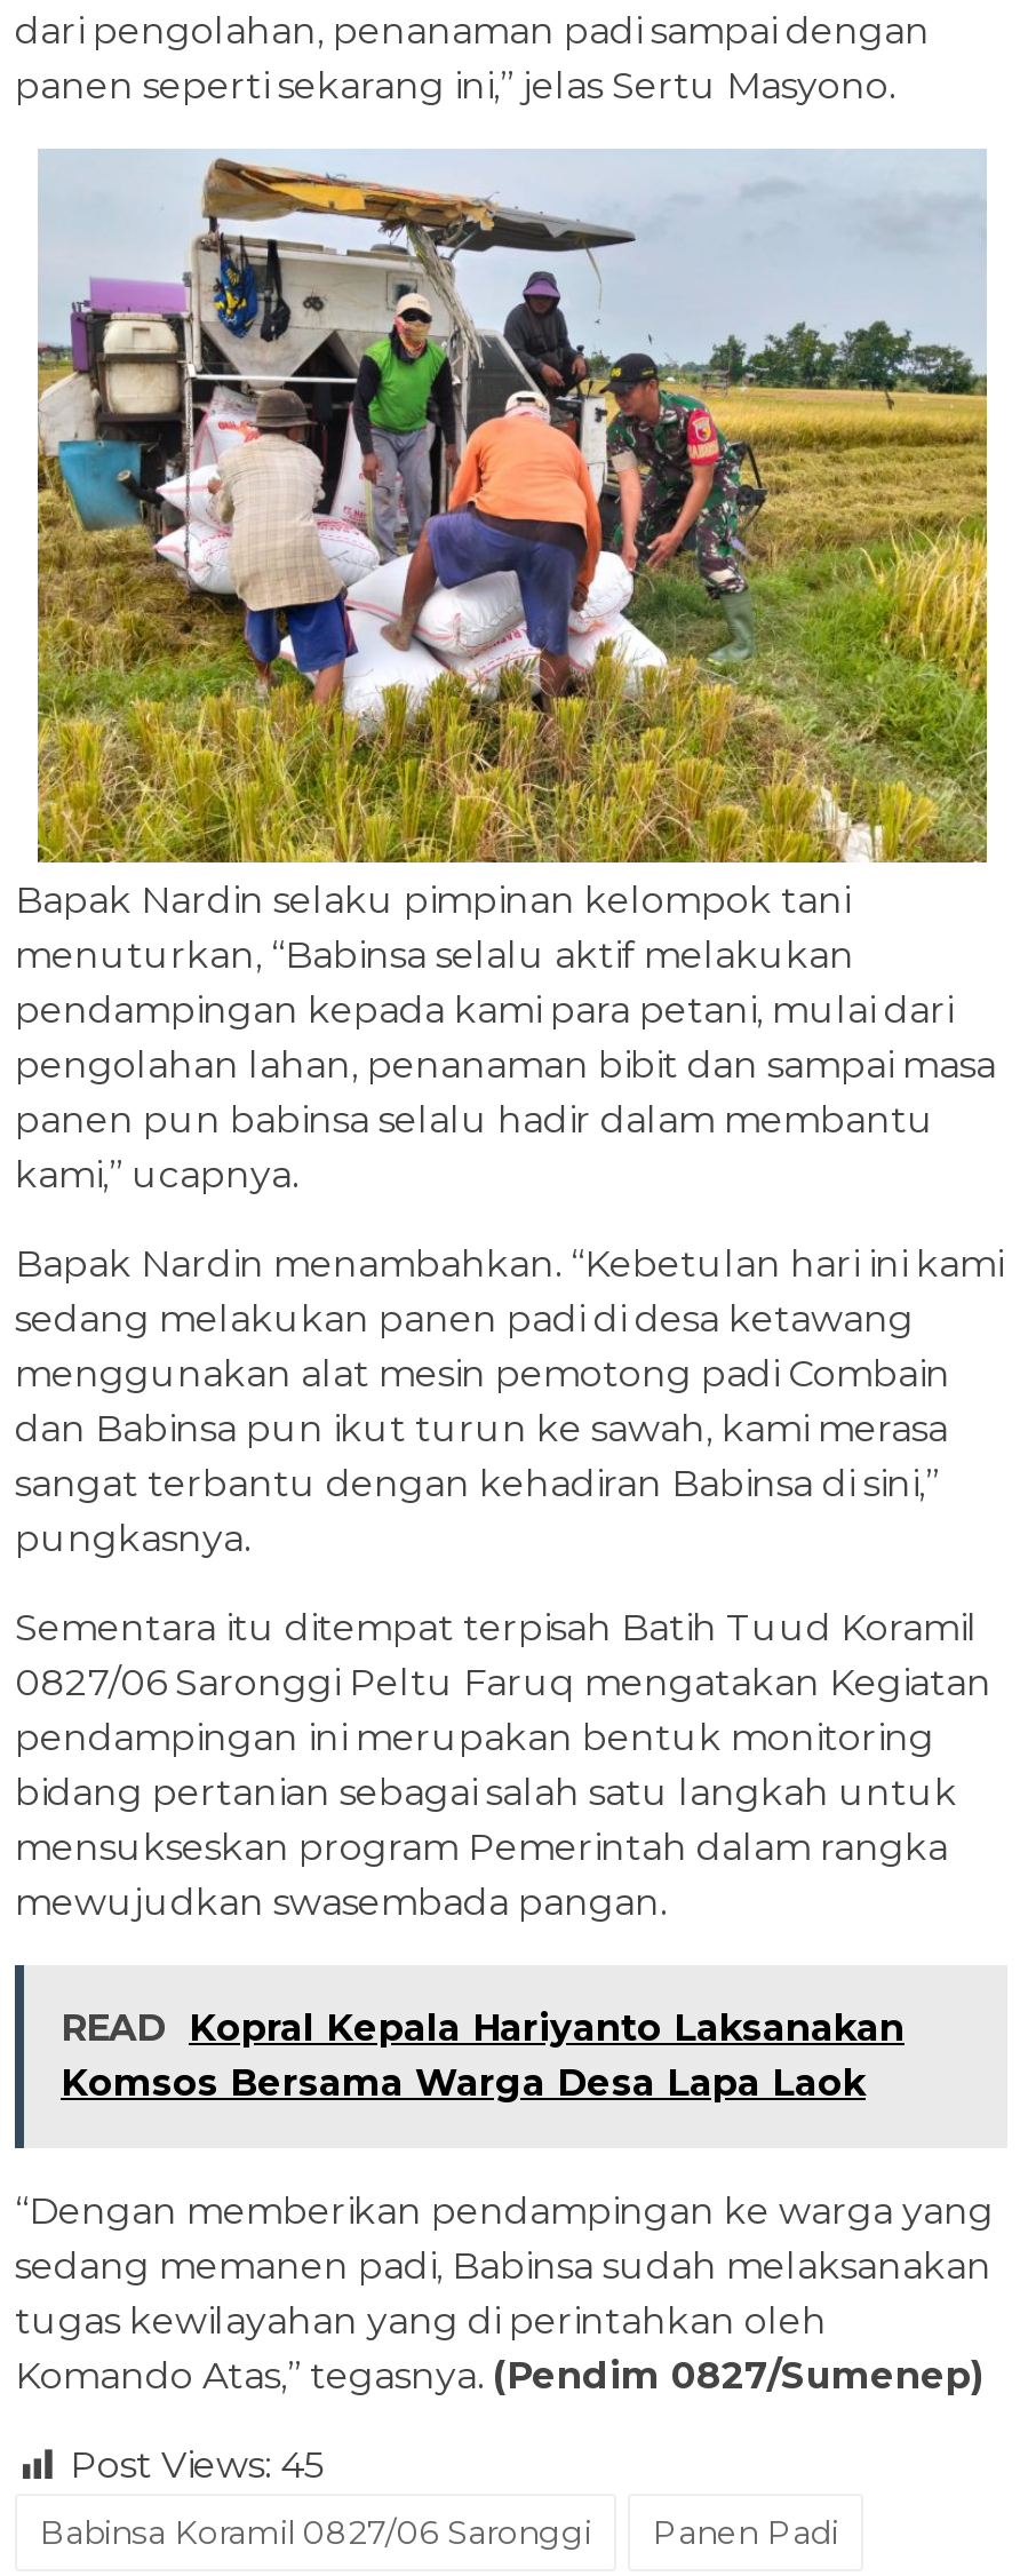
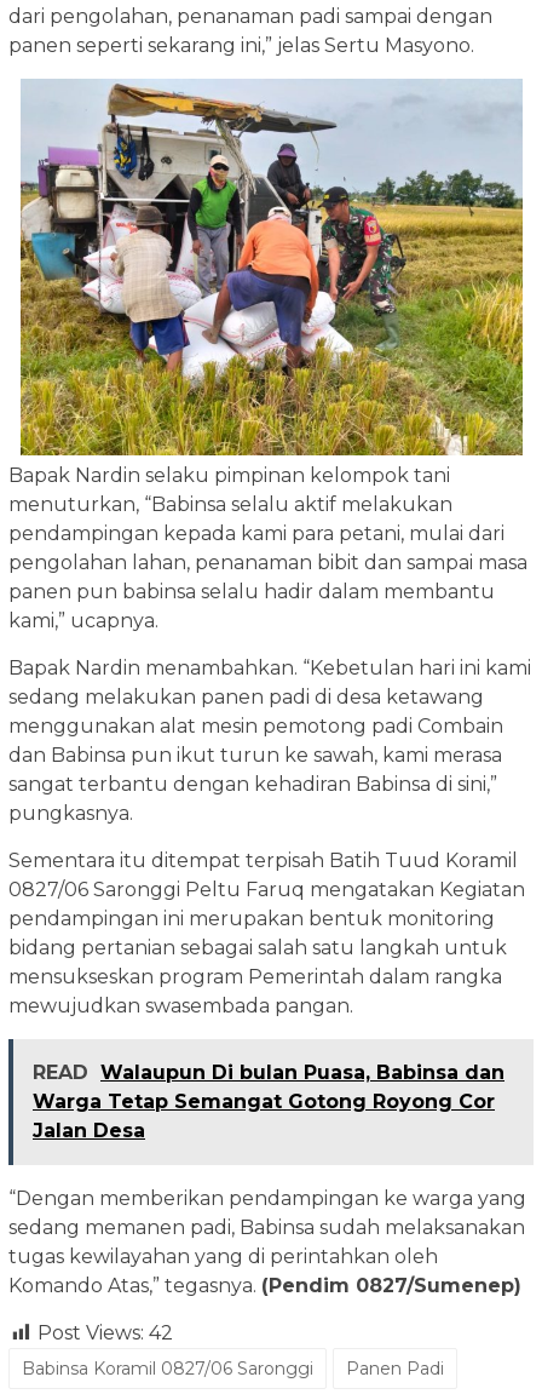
[61,2006,905,2104] READ Kopral Kepala Hariyanto Laksanakan | Komsos Bersama Warga Desa Lapa Laok -> [33,1061,504,1143] READ Walaupun Di bulan Puasa, Babinsa dan | Warga Tetap Semangat Gotong Royong Cor | Jalan Desa
[70,2443,324,2487] Post Views: 45 -> [38,1322,173,1345] Post Views: 42

